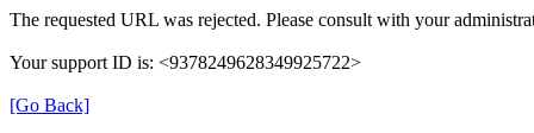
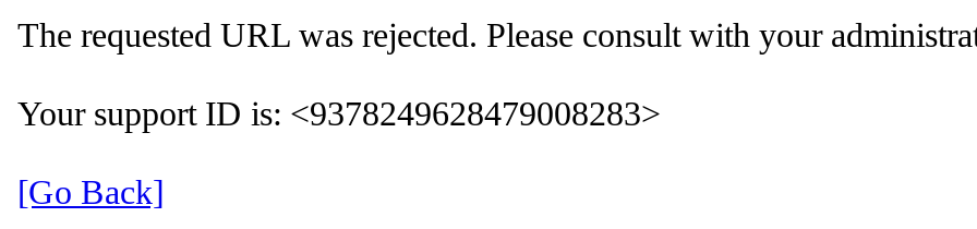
[10,52,361,72] Your support ID is: <9378249628349925722> -> [17,95,661,132] Your support ID is: <9378249628479008283>

